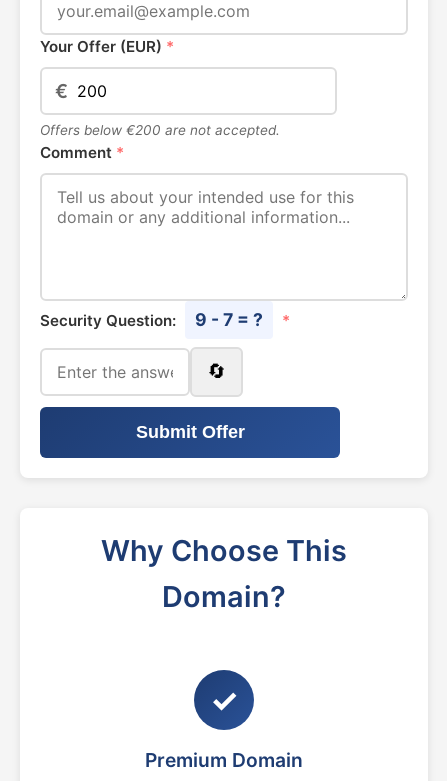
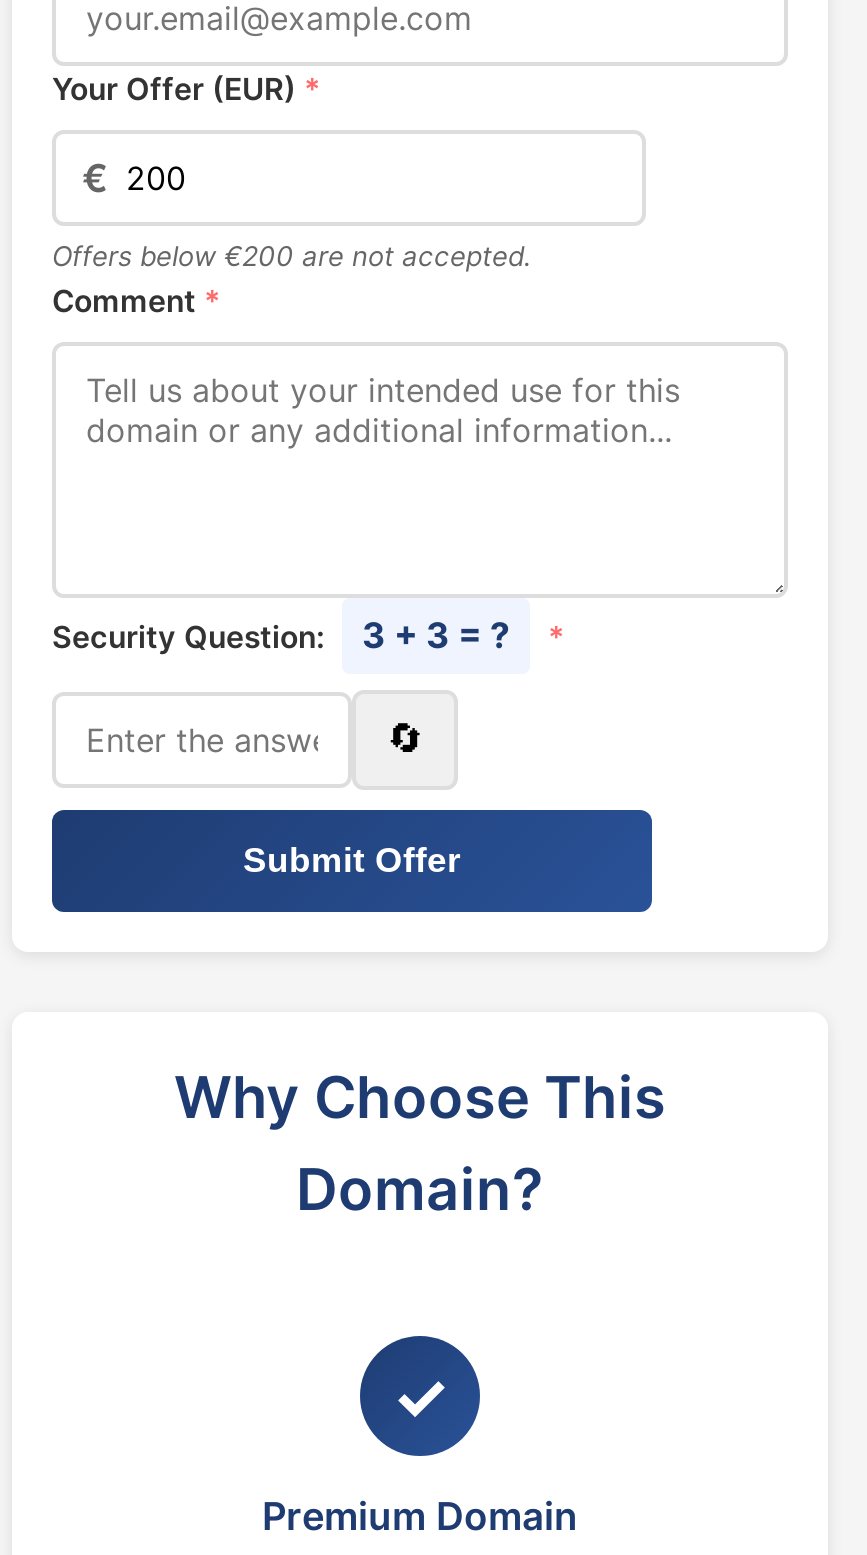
[195,309,263,330] 9 - 7 = ? -> [362,614,510,656] 3 + 3 = ?

